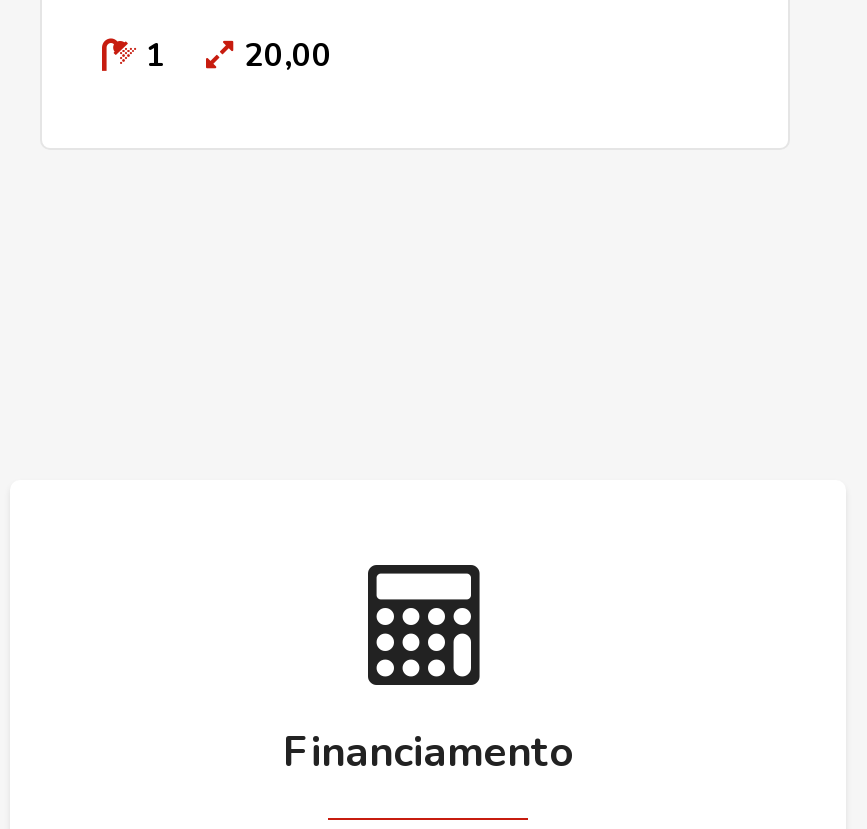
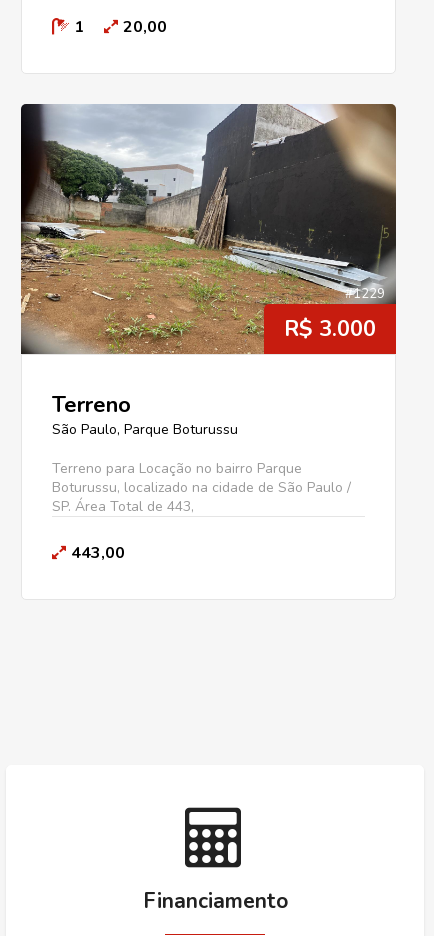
none -> [20,103,397,355] [image] | R$ 3.000
none -> [52,390,351,564] Terreno | São Paulo, Parque Boturussu | Terreno para Locação no bairro Parque | Boturussu, localizado na cidade de São Paulo / | SP. Área Total de 443, | 443,00
none -> [345,285,385,303] #1229

